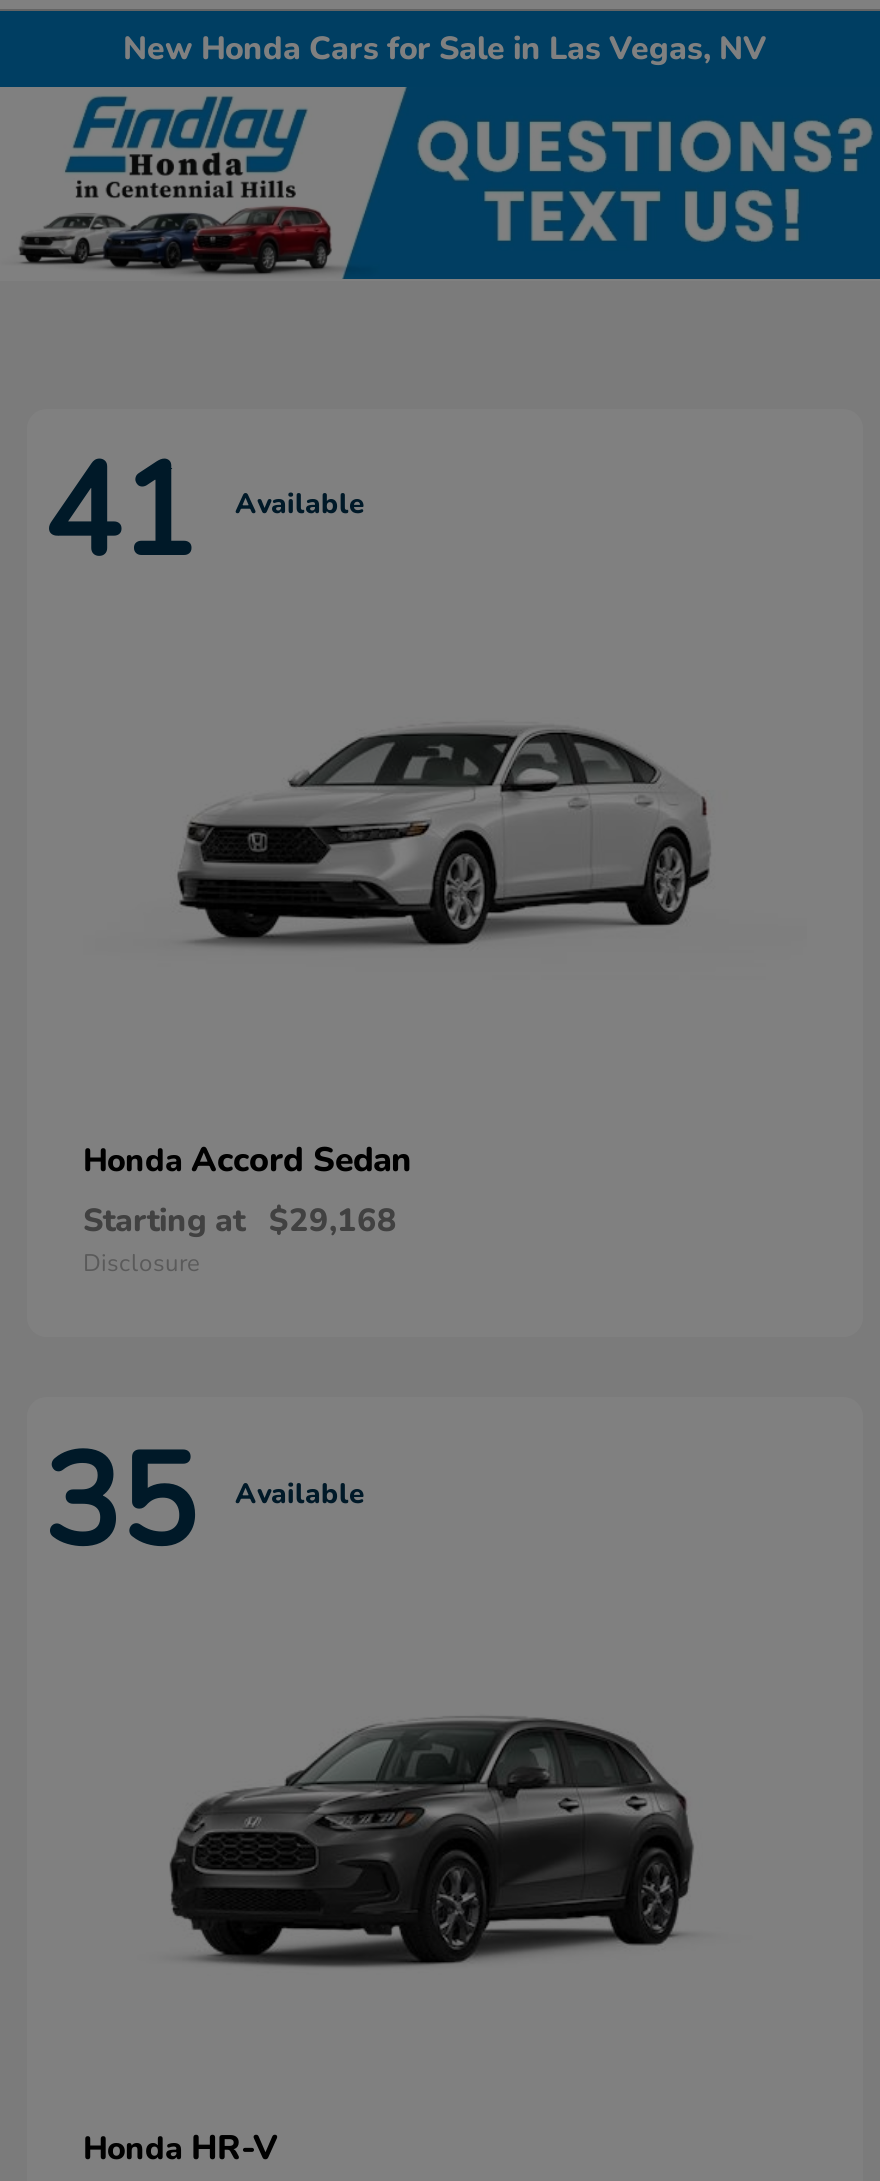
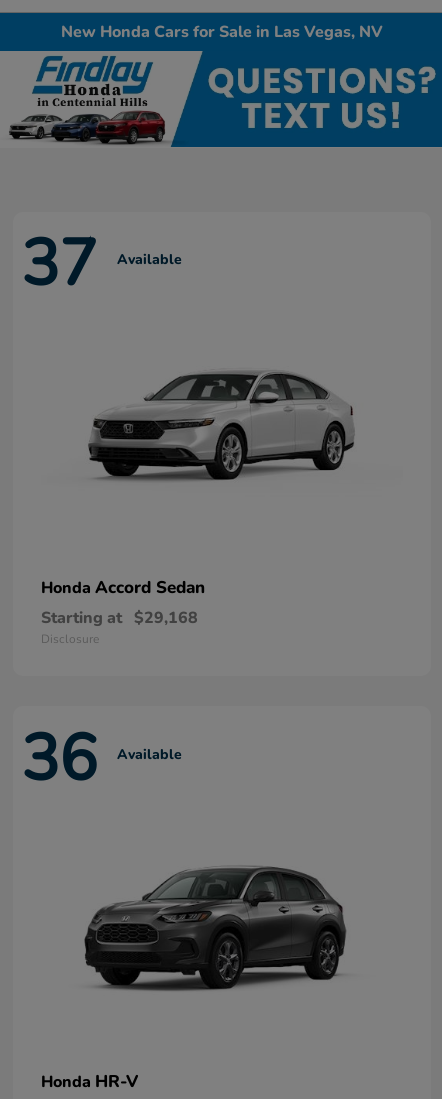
[43,425,365,601] 41 Available -> [21,220,182,308] 37 Available
[43,1414,365,1590] 35 Available -> [21,714,182,802] 36 Available

